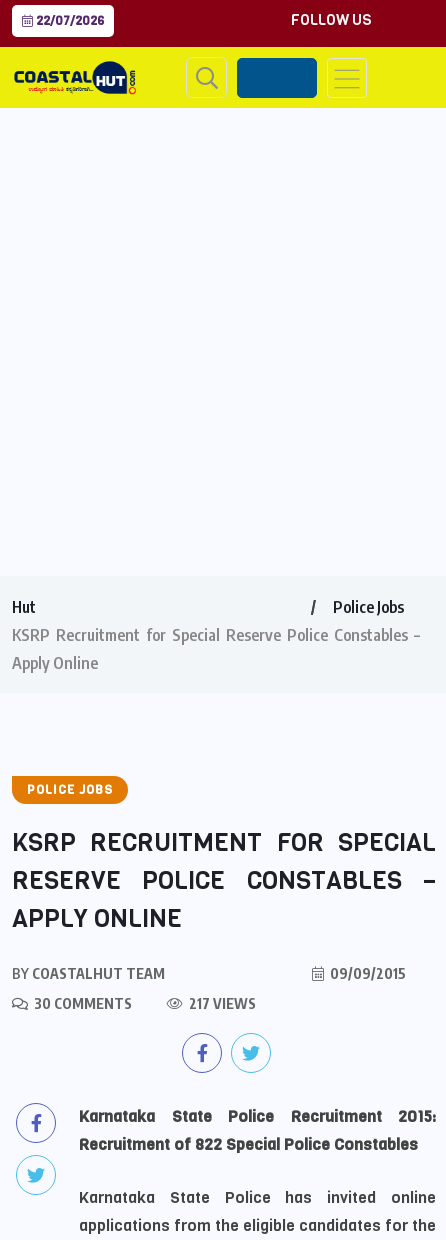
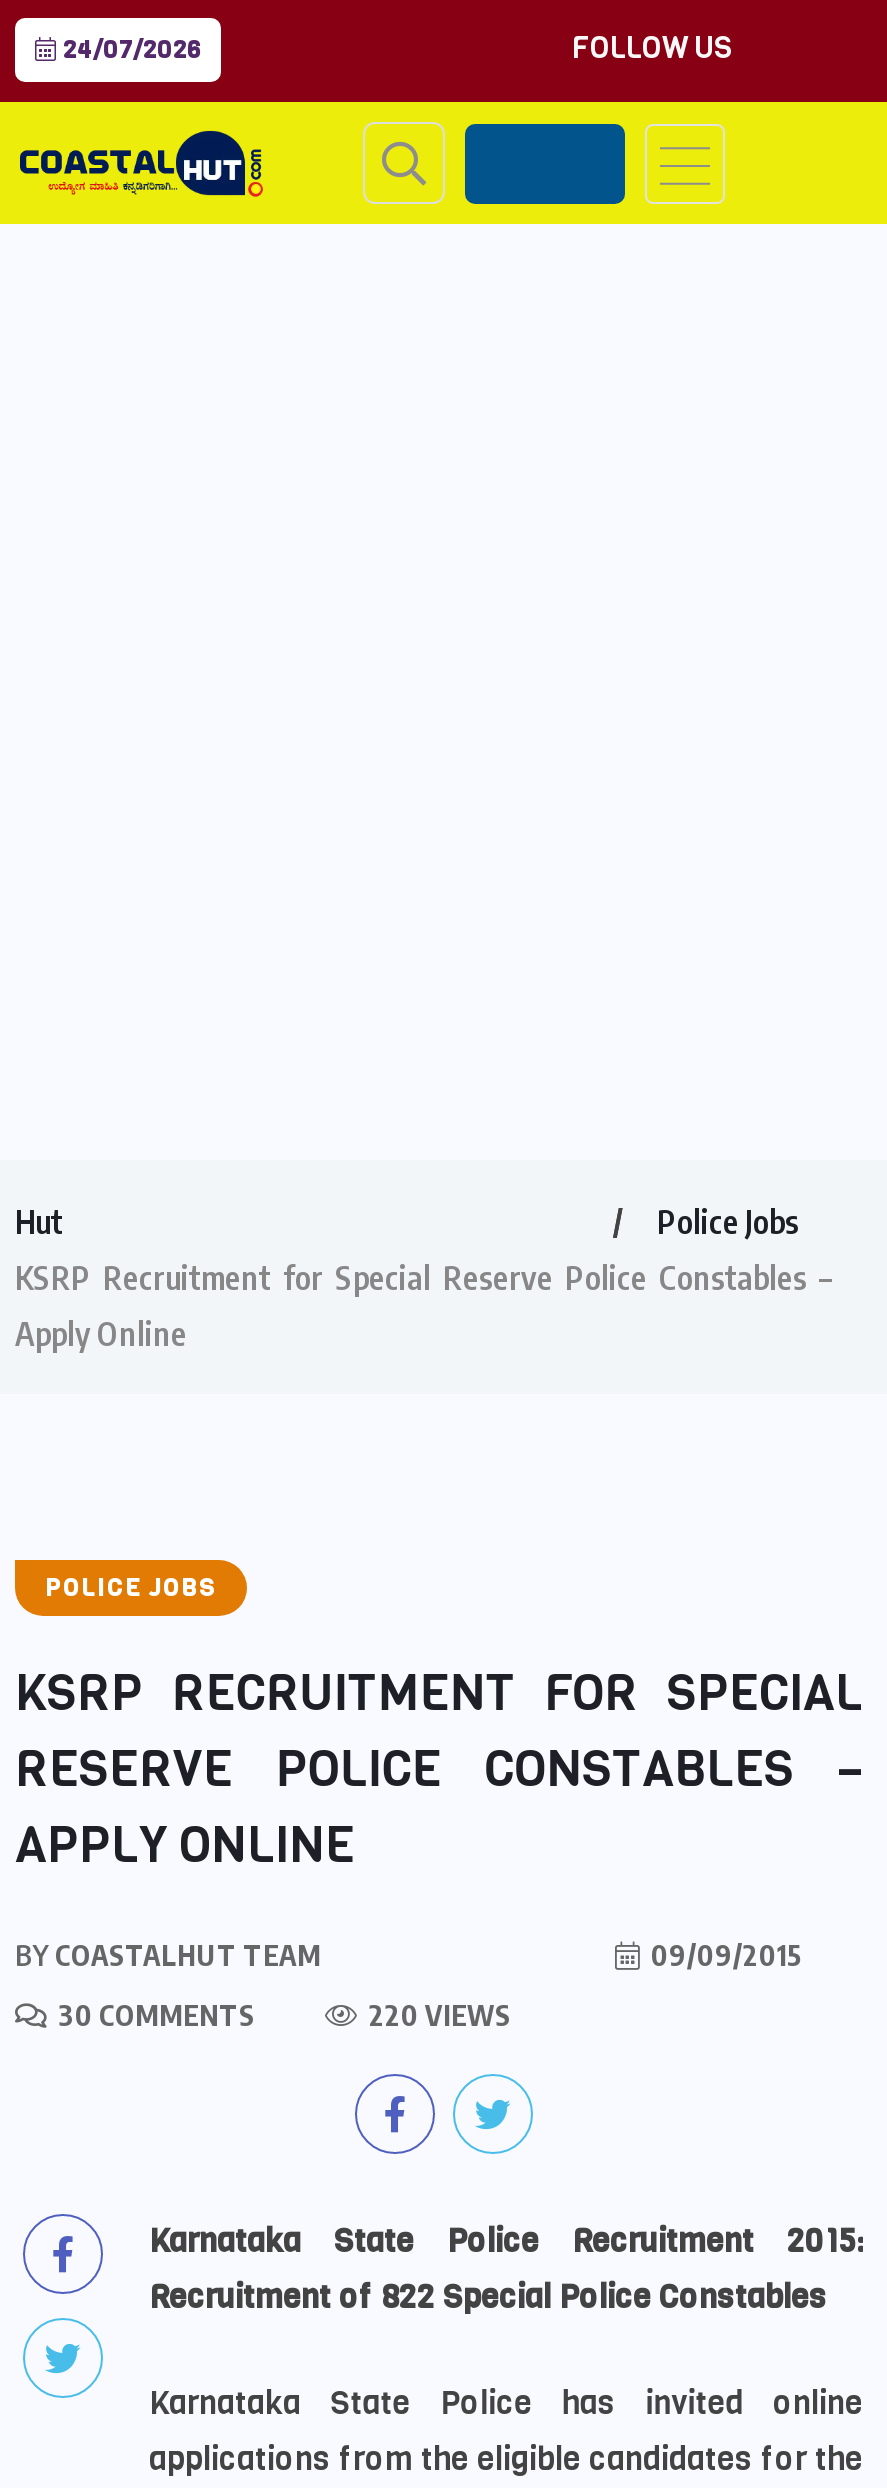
[33,13,104,29] 22/07/2026 -> [57,34,201,66] 24/07/2026
[186,995,256,1012] 217 VIEWS -> [363,1998,511,2032] 220 VIEWS

